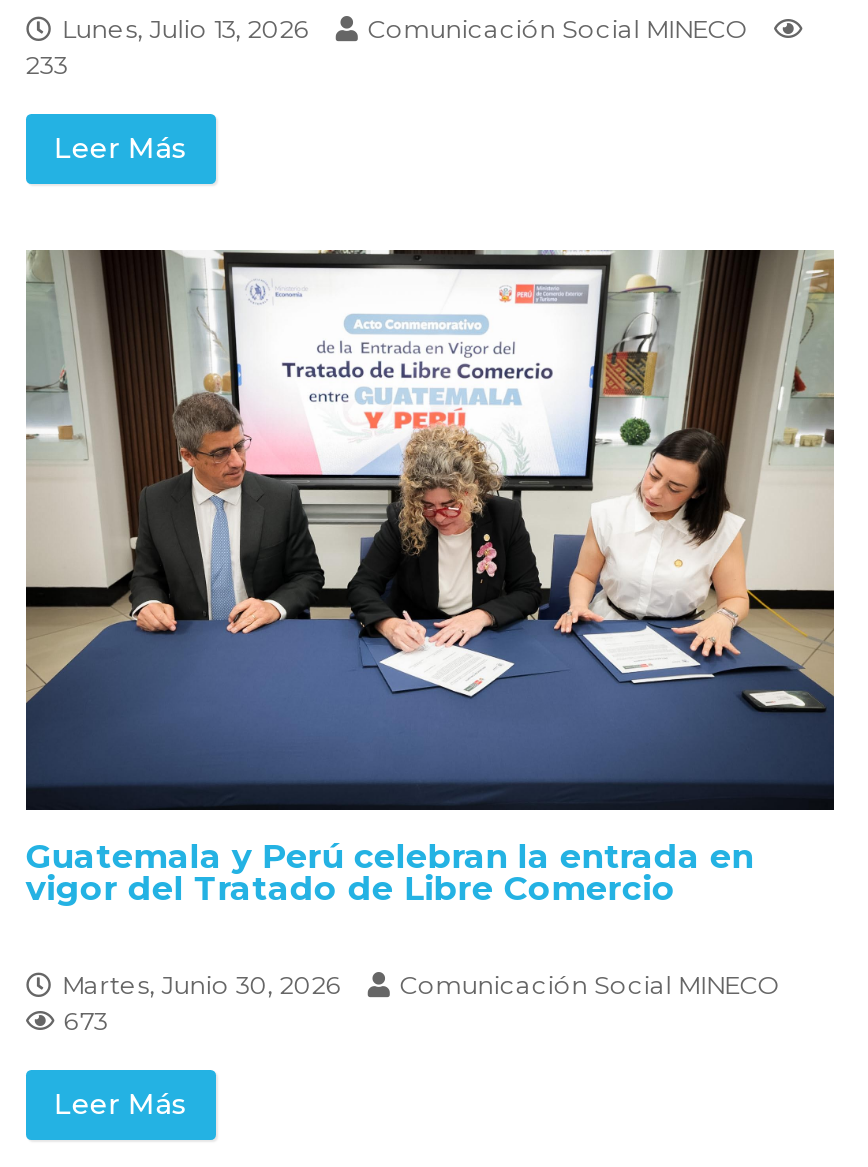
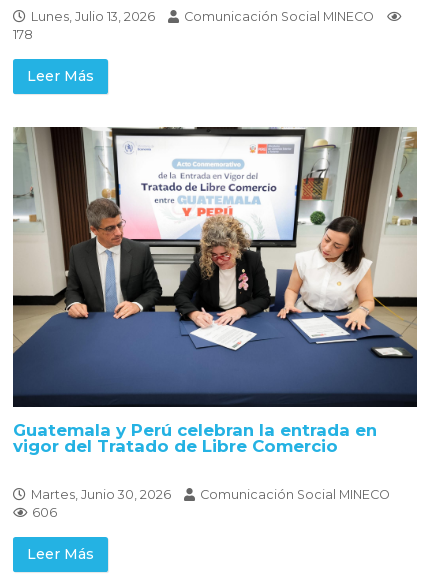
[26,49,68,79] 233 -> [13,27,33,42] 178
[64,1005,108,1035] 673 -> [32,505,57,520] 606

